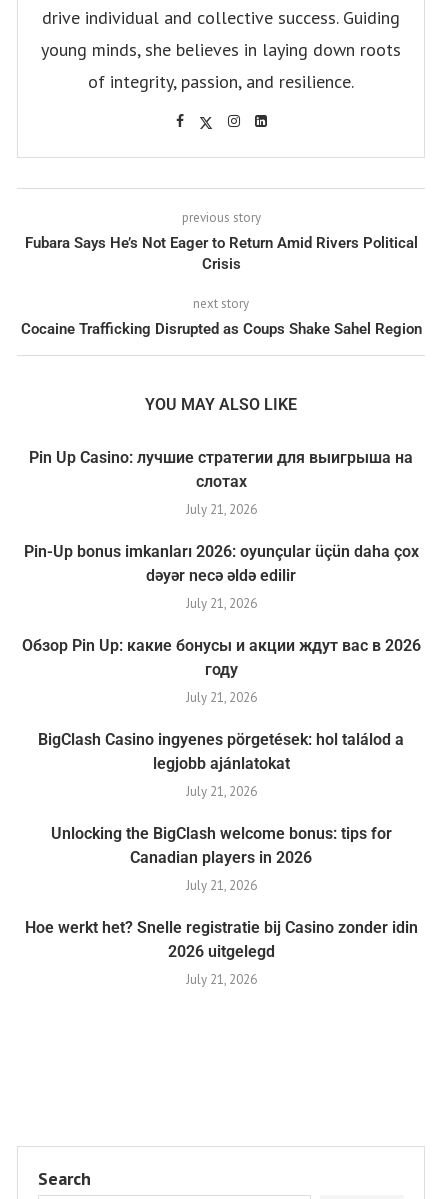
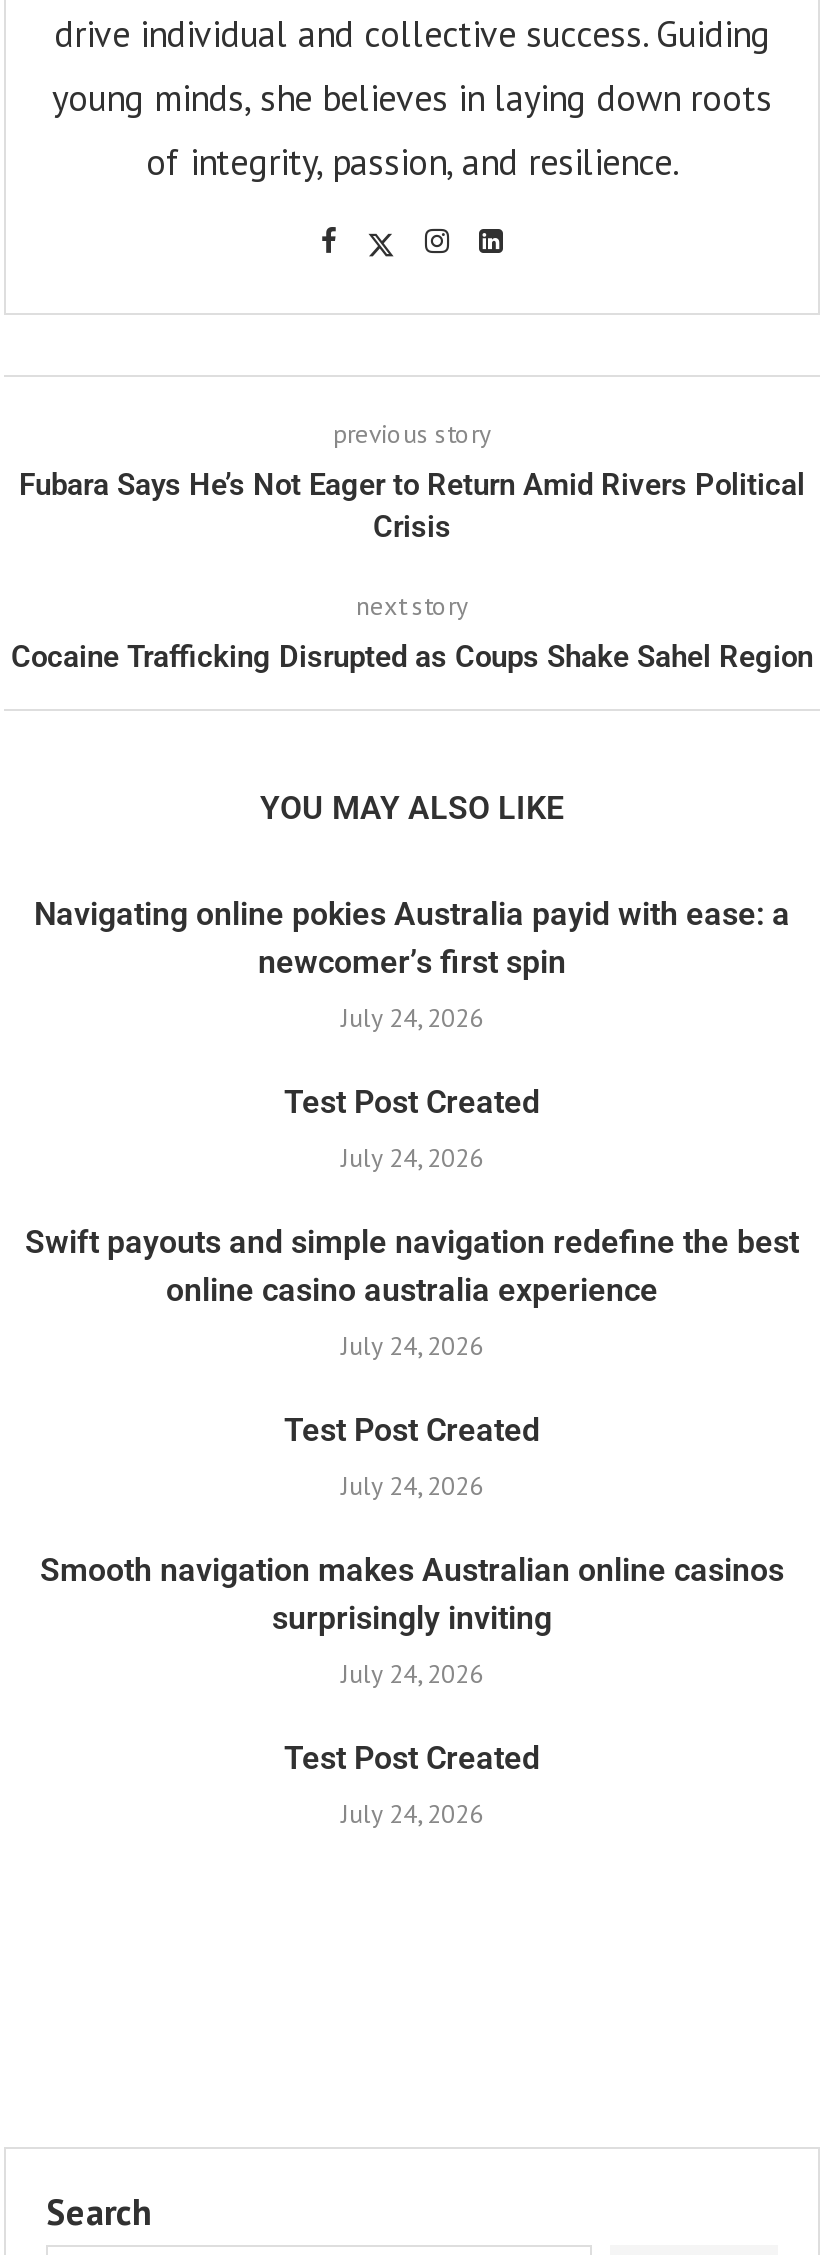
[29,448,413,491] Pin Up Casino: лучшие стратегии для выигрыша на | слотах -> [34,895,790,981] Navigating online pokies Australia payid with ease: a | newcomer’s first spin
[185,501,256,518] July 21, 2026 -> [341,1001,483,1035] July 24, 2026
[23,542,418,585] Pin-Up bonus imkanları 2026: oyunçular üçün daha çox | dəyər necə əldə edilir -> [284,1083,540,1121] Test Post Created
[185,595,256,612] July 21, 2026 -> [341,1141,483,1175] July 24, 2026
[21,636,420,679] Обзор Pin Up: какие бонусы и акции ждут вас в 2026 | году -> [25,1223,799,1309] Swift payouts and simple navigation redefine the best | online casino australia experience
[185,689,256,706] July 21, 2026 -> [341,1329,483,1363] July 24, 2026
[38,730,404,773] BigClash Casino ingyenes pörgetések: hol találod a | legjobb ajánlatokat -> [284,1411,540,1449] Test Post Created
[185,783,256,800] July 21, 2026 -> [341,1469,483,1503] July 24, 2026
[50,824,391,867] Unlocking the BigClash welcome bonus: tips for | Canadian players in 2026 -> [40,1551,784,1637] Smooth navigation makes Australian online casinos | surprisingly inviting
[185,877,256,894] July 21, 2026 -> [341,1657,483,1691] July 24, 2026
[24,918,417,961] Hoe werkt het? Snelle registratie bij Casino zonder idin | 2026 uitgelegd -> [284,1739,540,1777] Test Post Created
[185,971,256,988] July 21, 2026 -> [341,1797,483,1831] July 24, 2026

